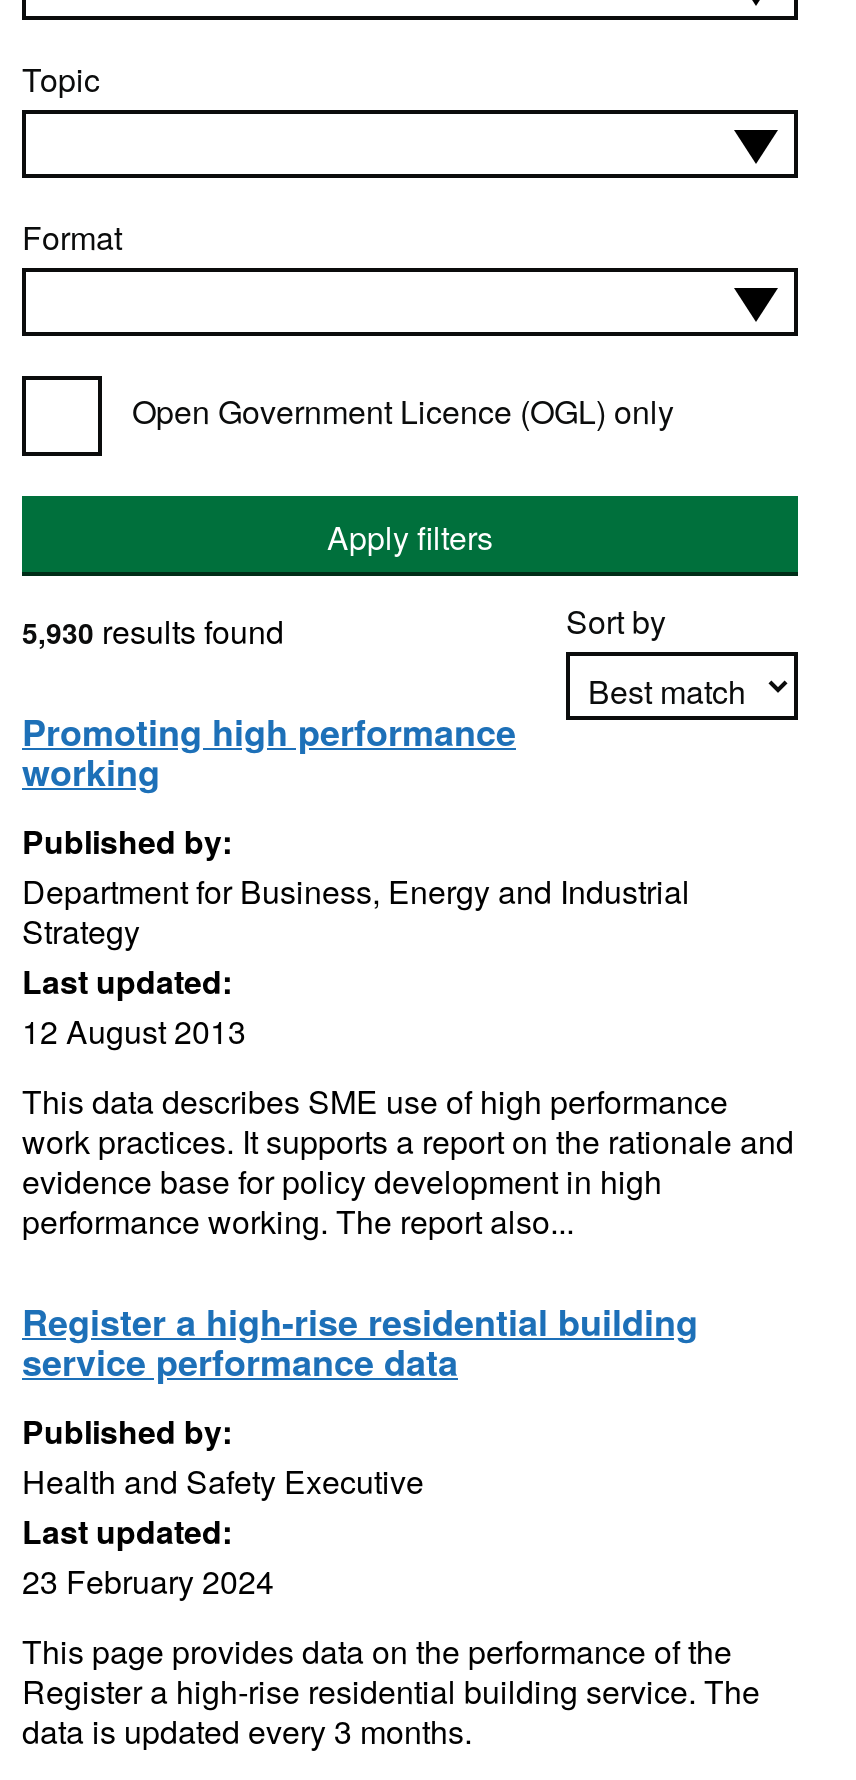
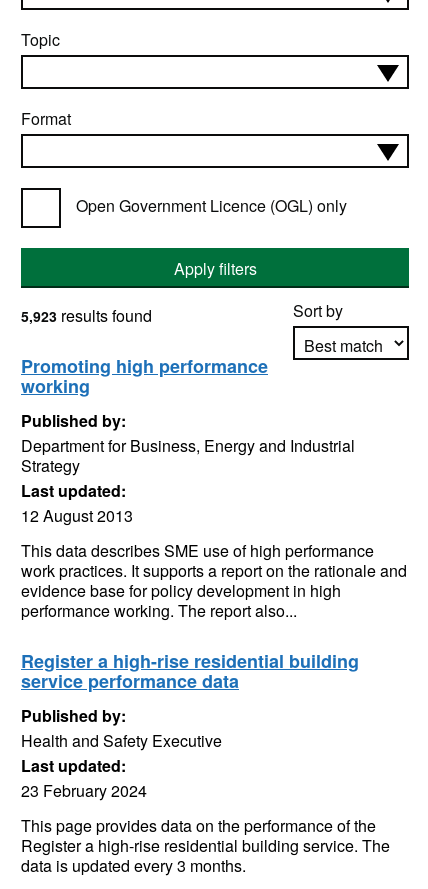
[22,608,284,654] 5,930 results found -> [21,304,152,327] 5,923 results found

